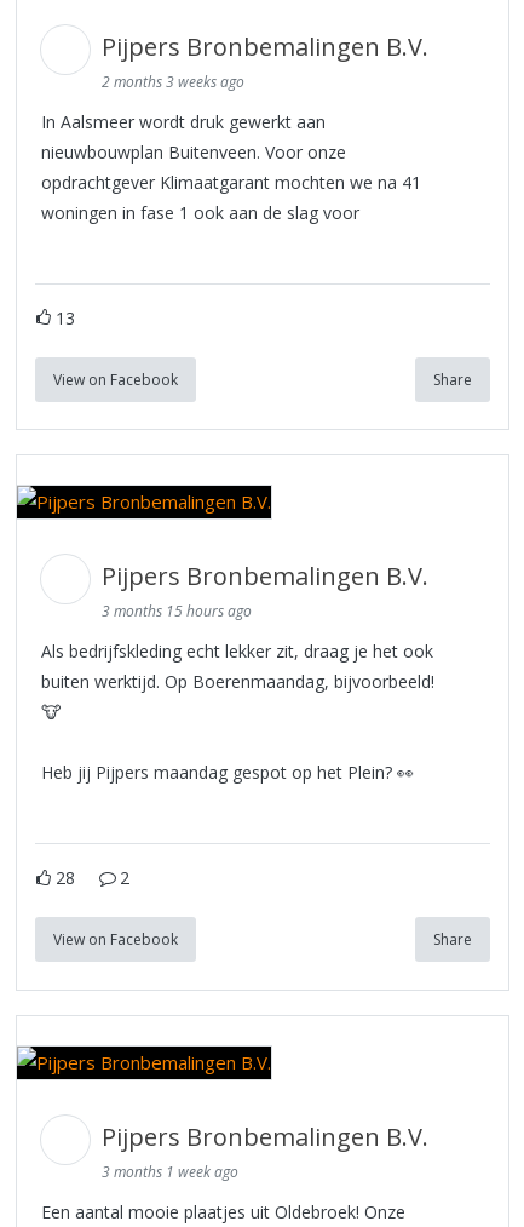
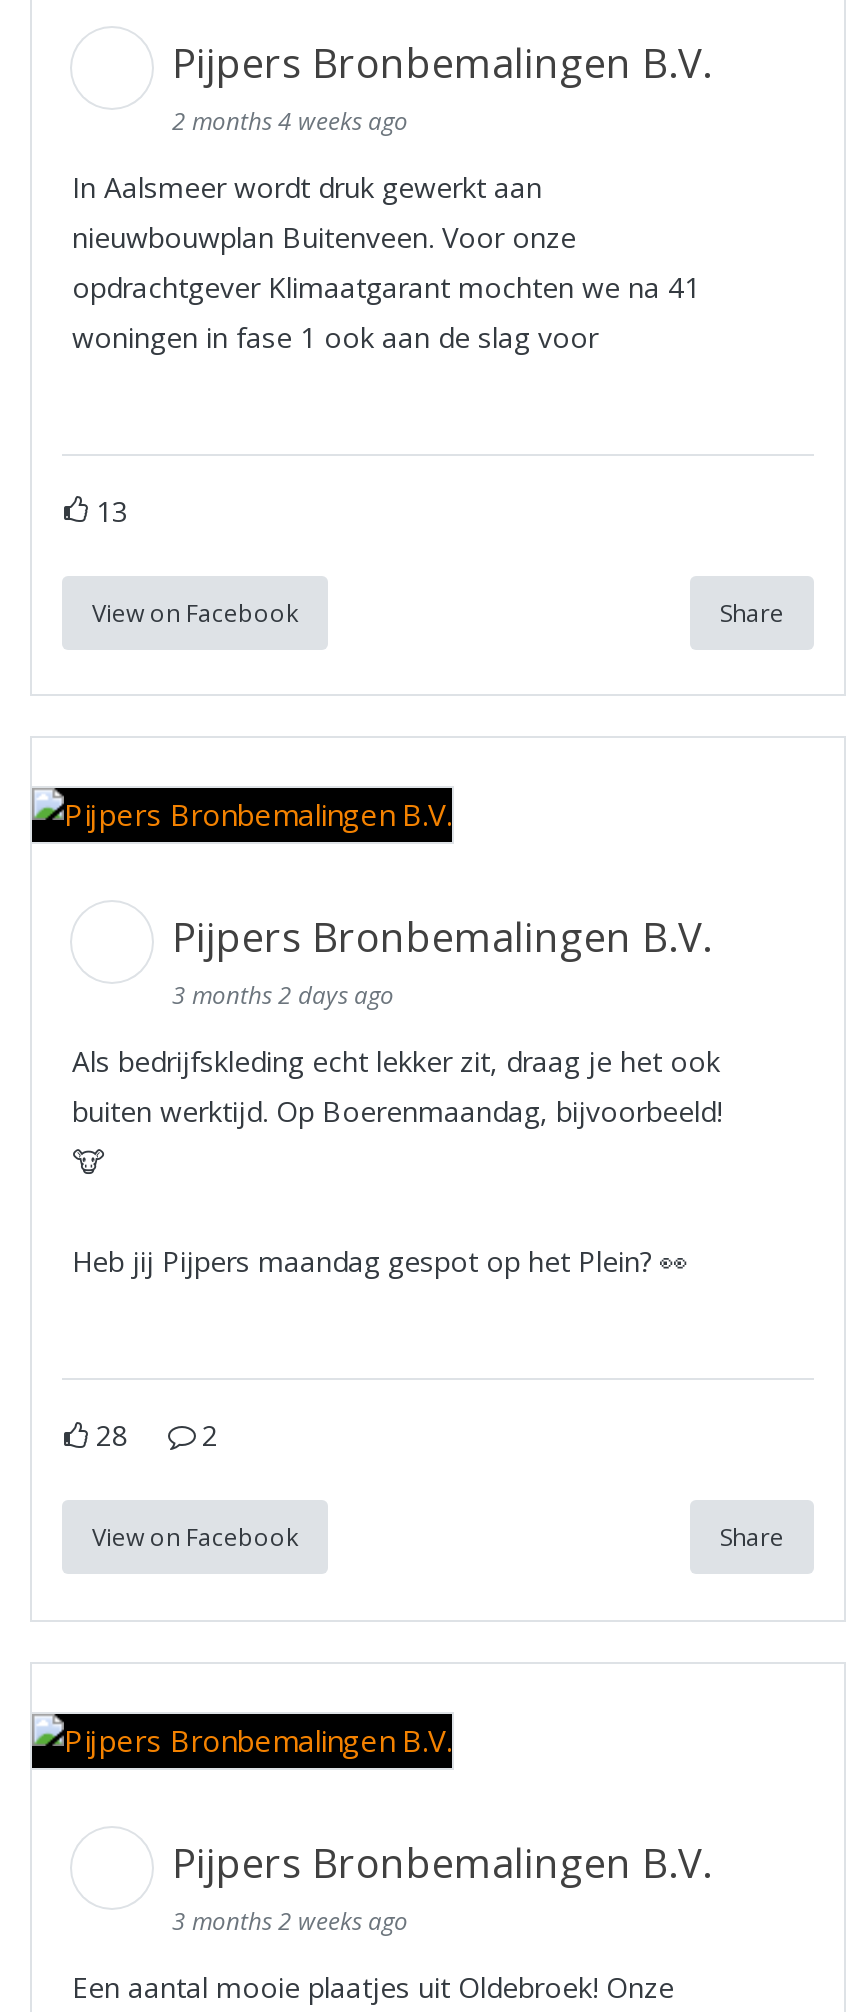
[102,71,244,91] 2 months 3 weeks ago -> [172,103,408,137] 2 months 4 weeks ago
[102,601,252,621] 3 months 15 hours ago -> [172,978,394,1012] 3 months 2 days ago
[102,1161,238,1182] 3 months 1 week ago -> [172,1903,408,1937] 3 months 2 weeks ago

